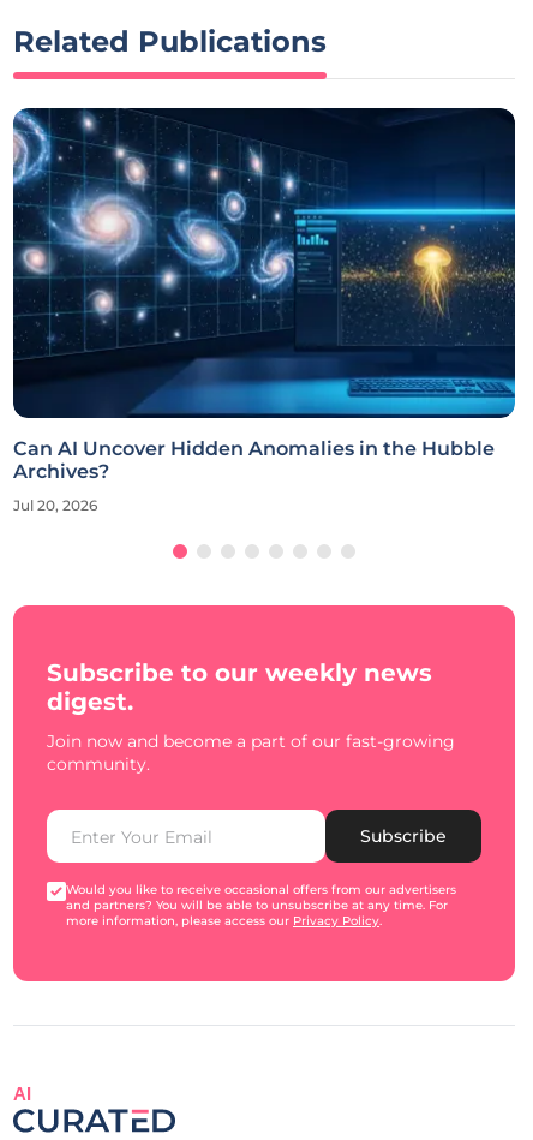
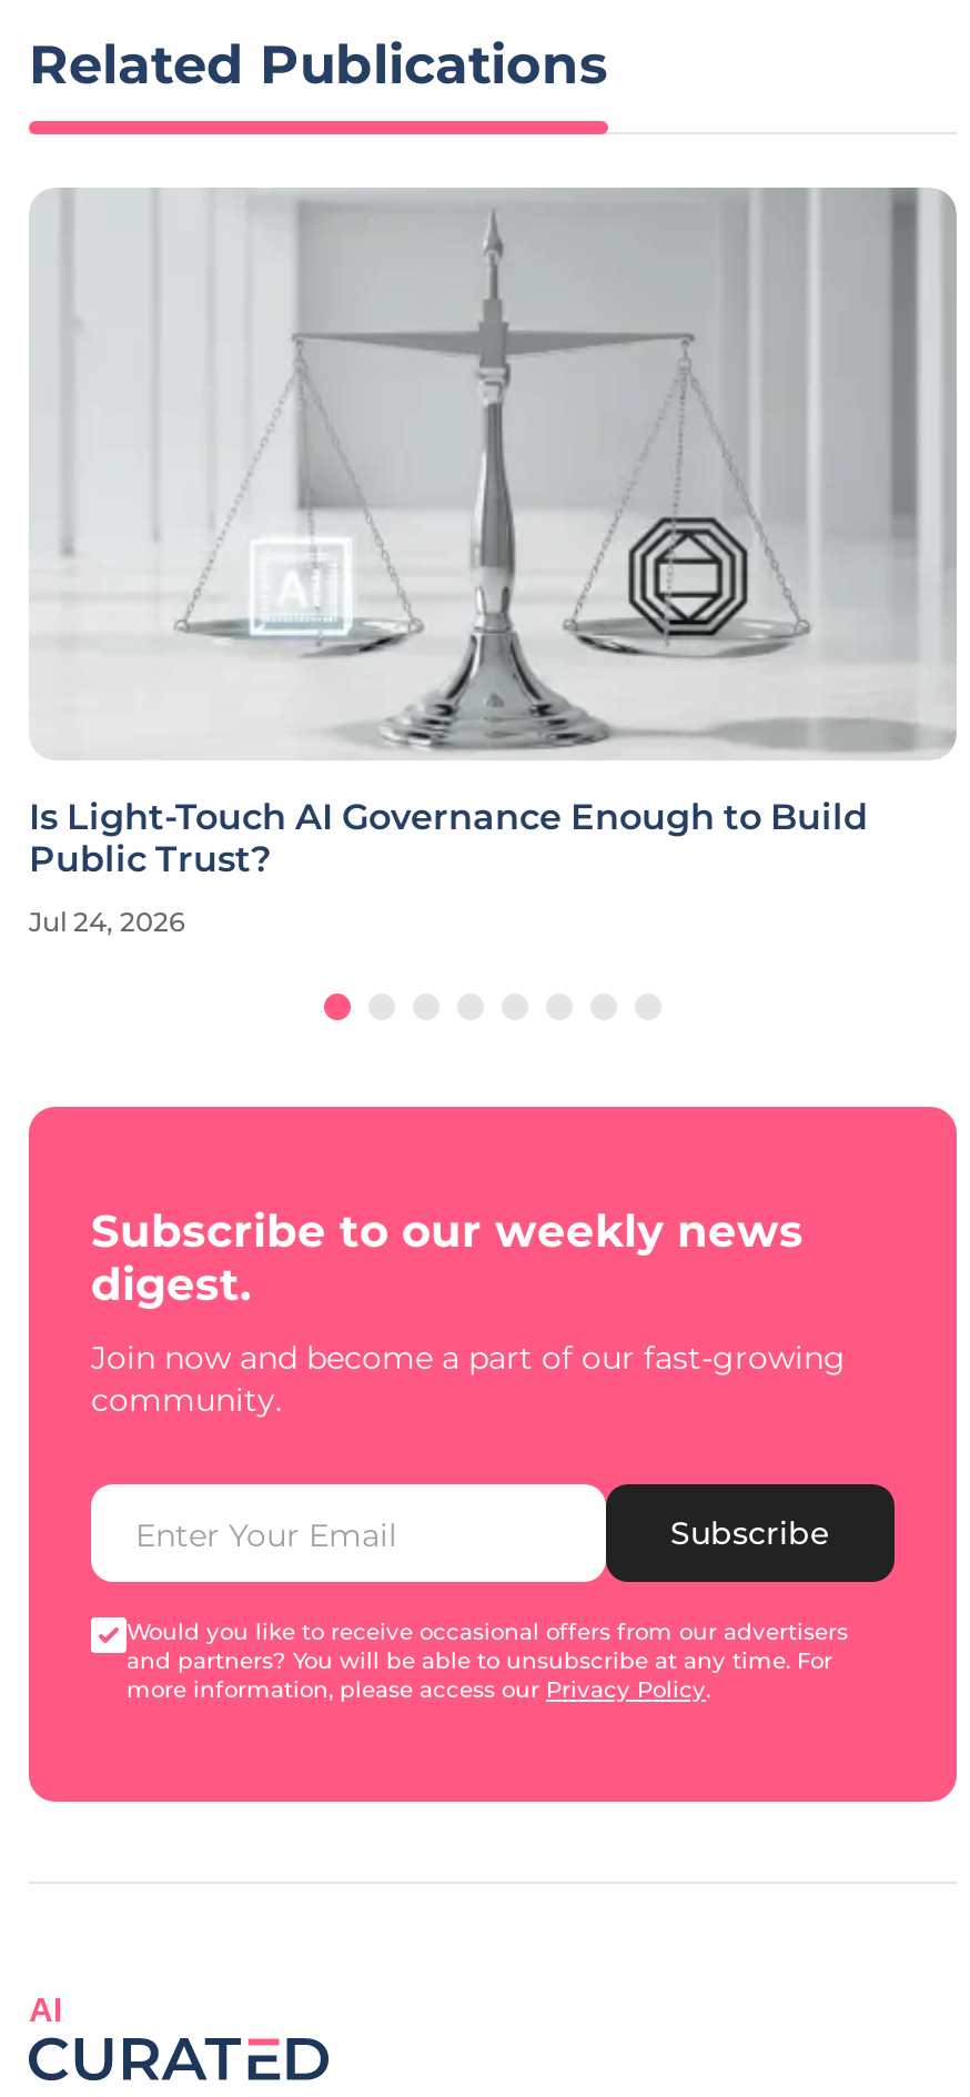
[12,107,516,484] [image] | Can AI Uncover Hidden Anomalies in the Hubble | Archives? -> [29,188,957,881] [image] | Is Light-Touch AI Governance Enough to Build | Public Trust?
[13,497,97,515] Jul 20, 2026 -> [29,906,184,939] Jul 24, 2026

